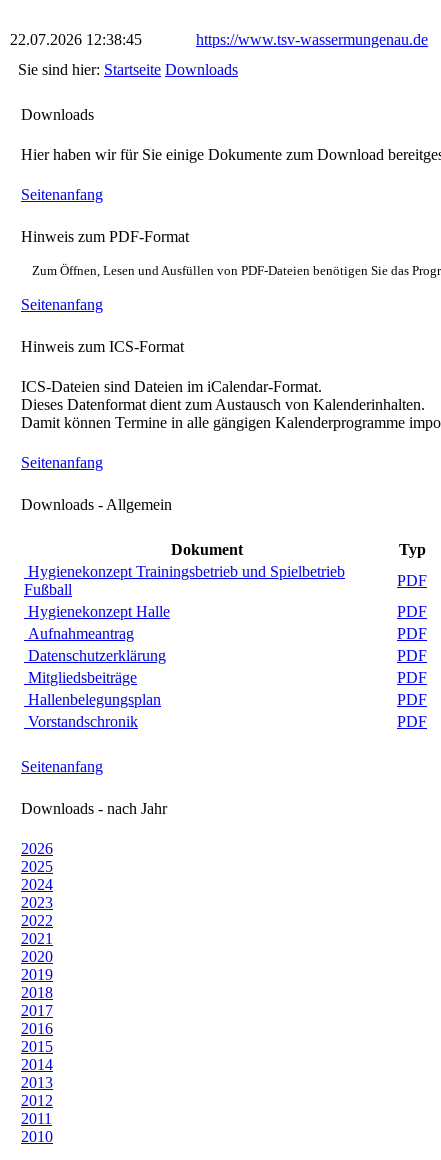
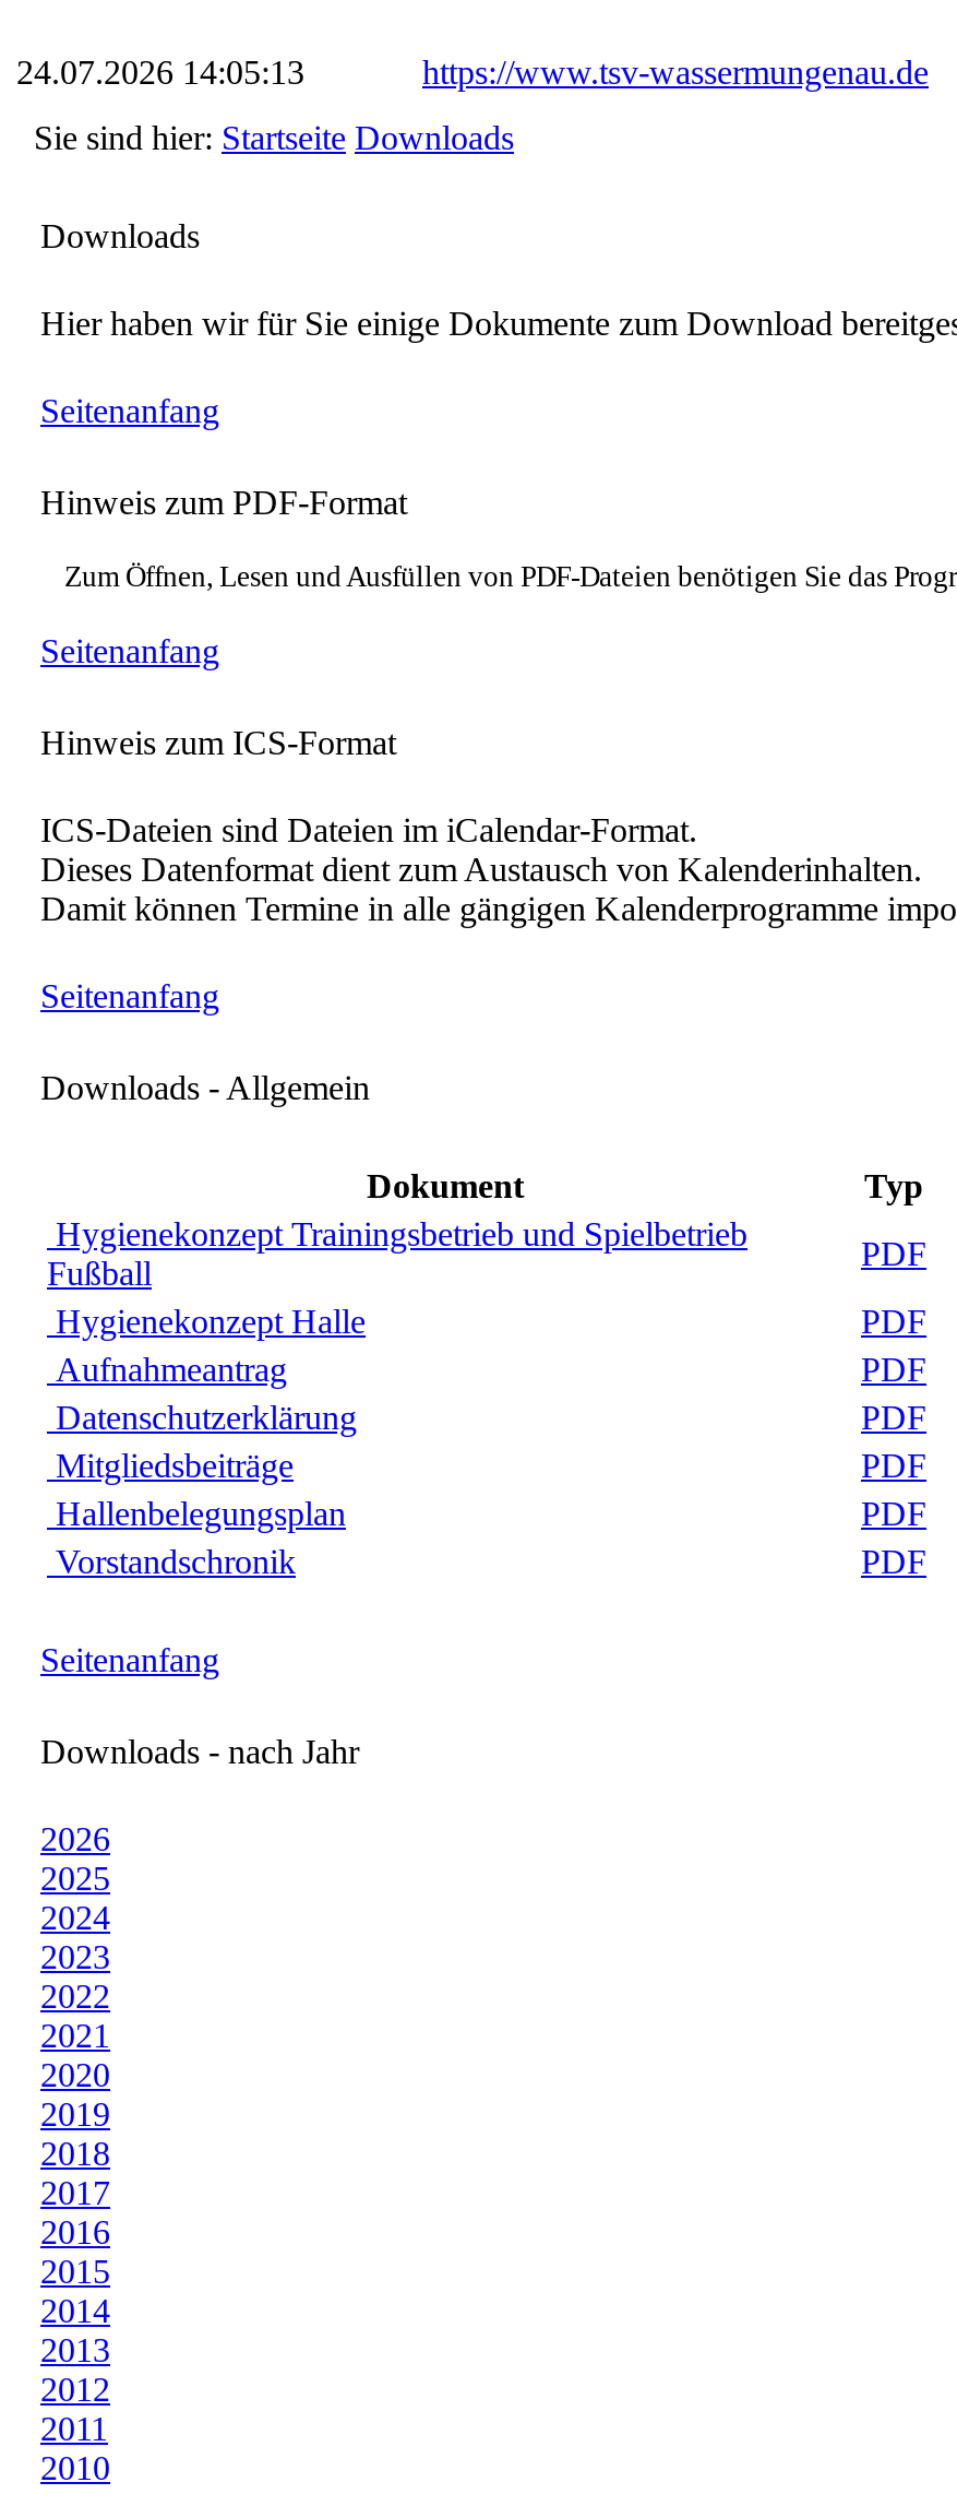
[10,31,142,48] 22.07.2026 12:38:45 -> [16,54,304,91] 24.07.2026 14:05:13

